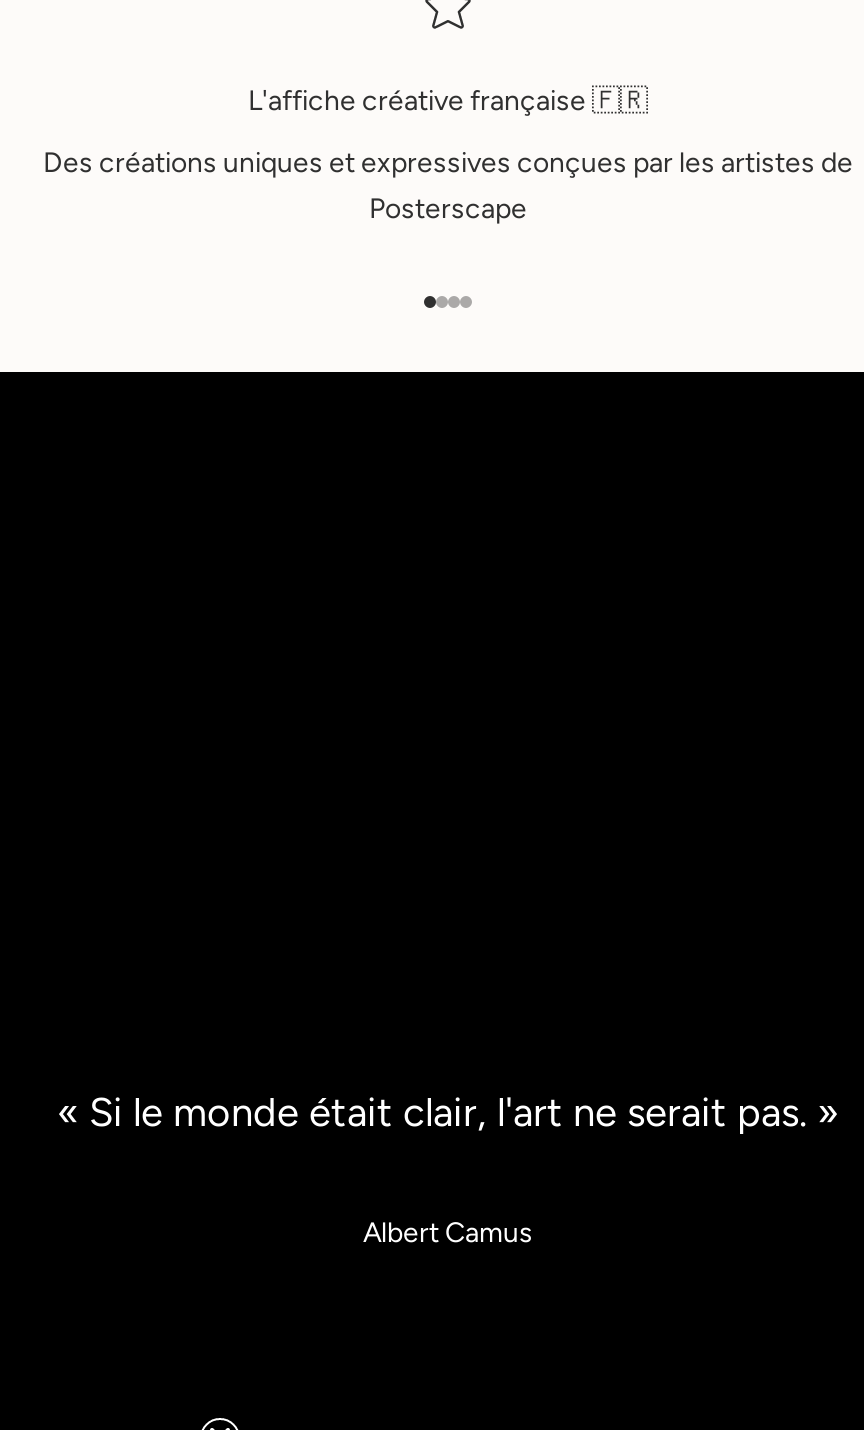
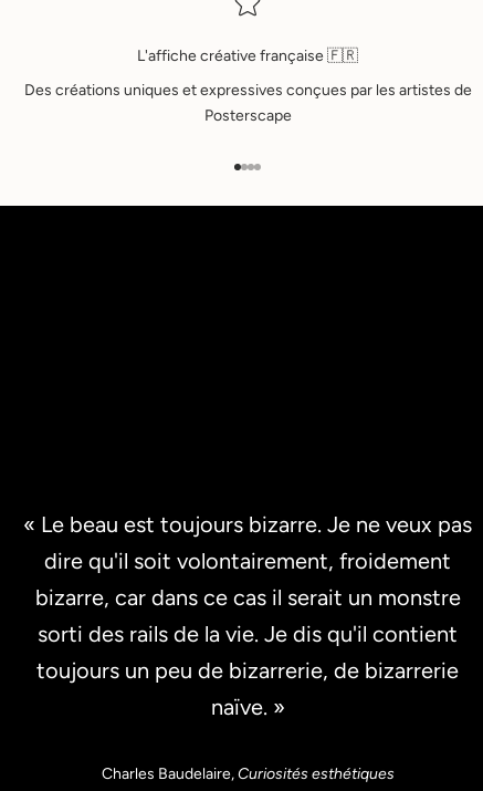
[57,1089,839,1137] « Si le monde était clair, l'art ne serait pas. » -> [23,511,472,720] « Le beau est toujours bizarre. Je ne veux pas | dire qu'il soit volontairement, froidement | bizarre, car dans ce cas il serait un monstre | sorti des rails de la vie. Je dis qu'il contient | toujours un peu de bizarrerie, de bizarrerie | naïve. »
[363,1217,533,1251] Albert Camus -> [101,764,394,783] Charles Baudelaire, Curiosités esthétiques

